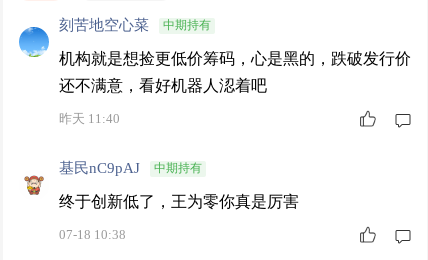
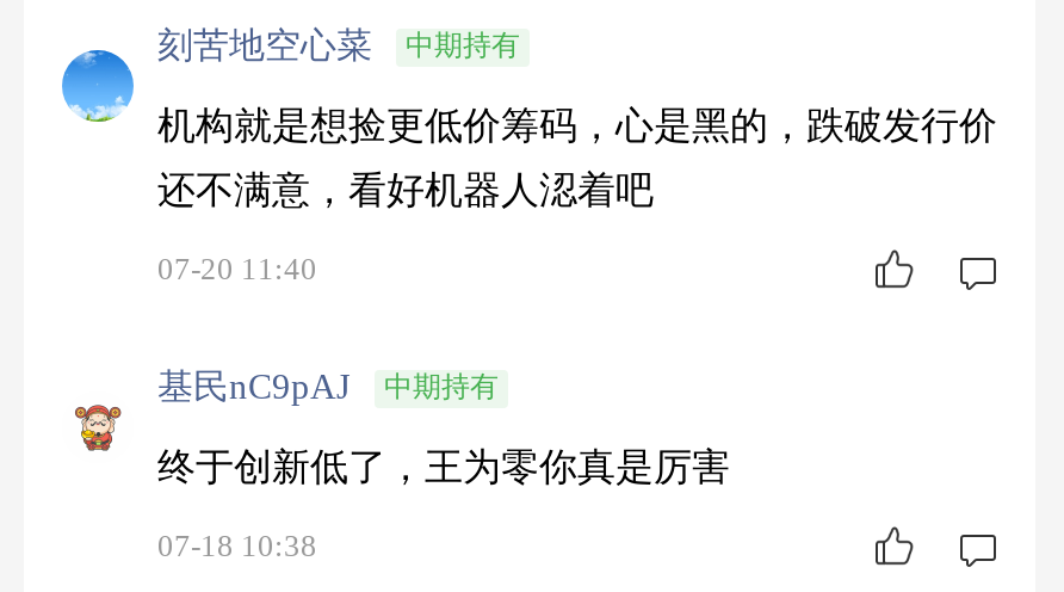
[59,111,120,126] 昨天 11:40 -> [157,252,317,287] 07-20 11:40

